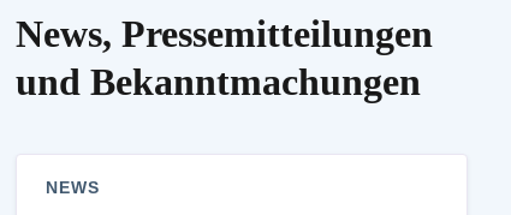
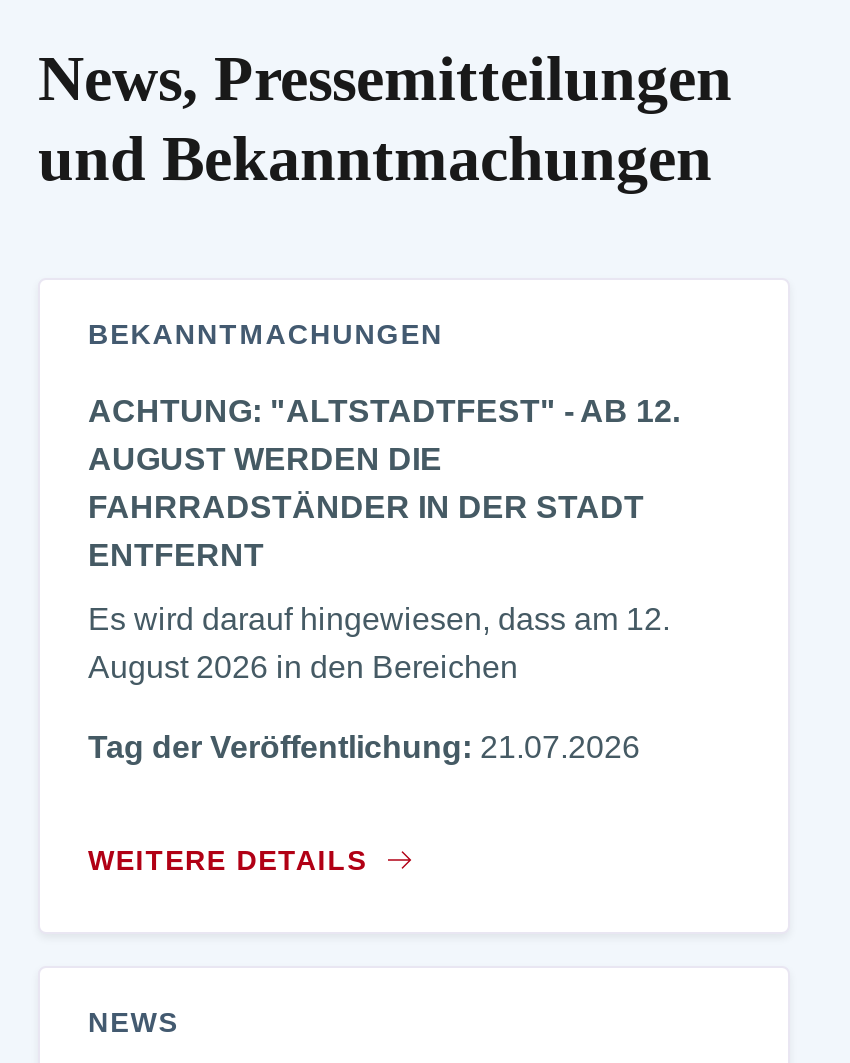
none -> [88,318,680,876] BEKANNTMACHUNGEN | ACHTUNG: "ALTSTADTFEST" - AB 12. | AUGUST WERDEN DIE | FAHRRADSTÄNDER IN DER STADT | ENTFERNT | Es wird darauf hingewiesen, dass am 12. | August 2026 in den Bereichen | Tag der Veröffentlichung: 21.07.2026 | WEITERE DETAILS

